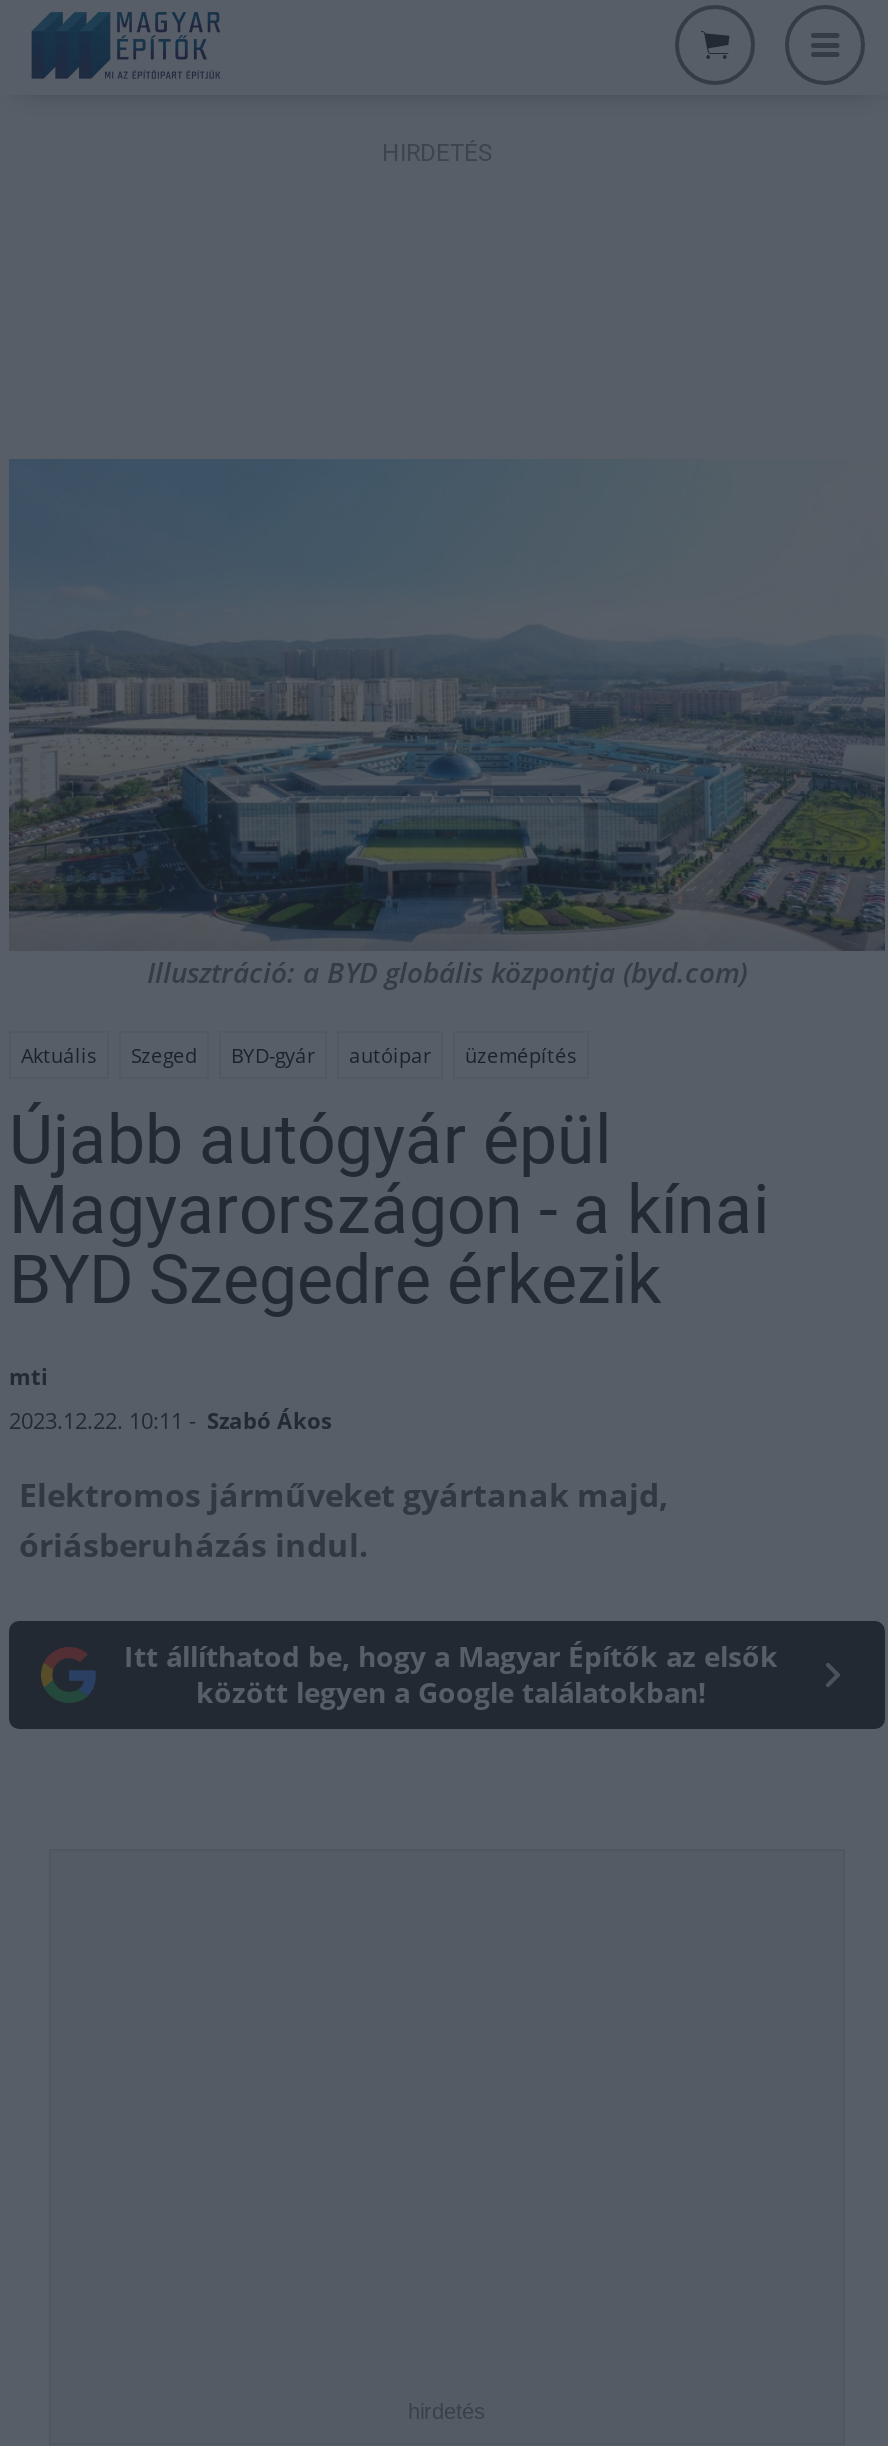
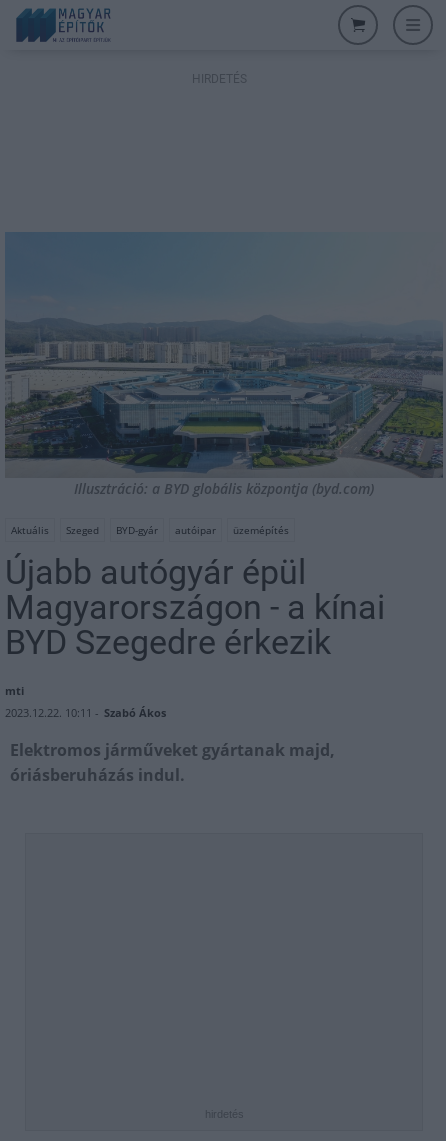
[124,1638,778,1712] Itt állíthatod be, hogy a Magyar Építők az elsők | között legyen a Google találatokban! -> none

